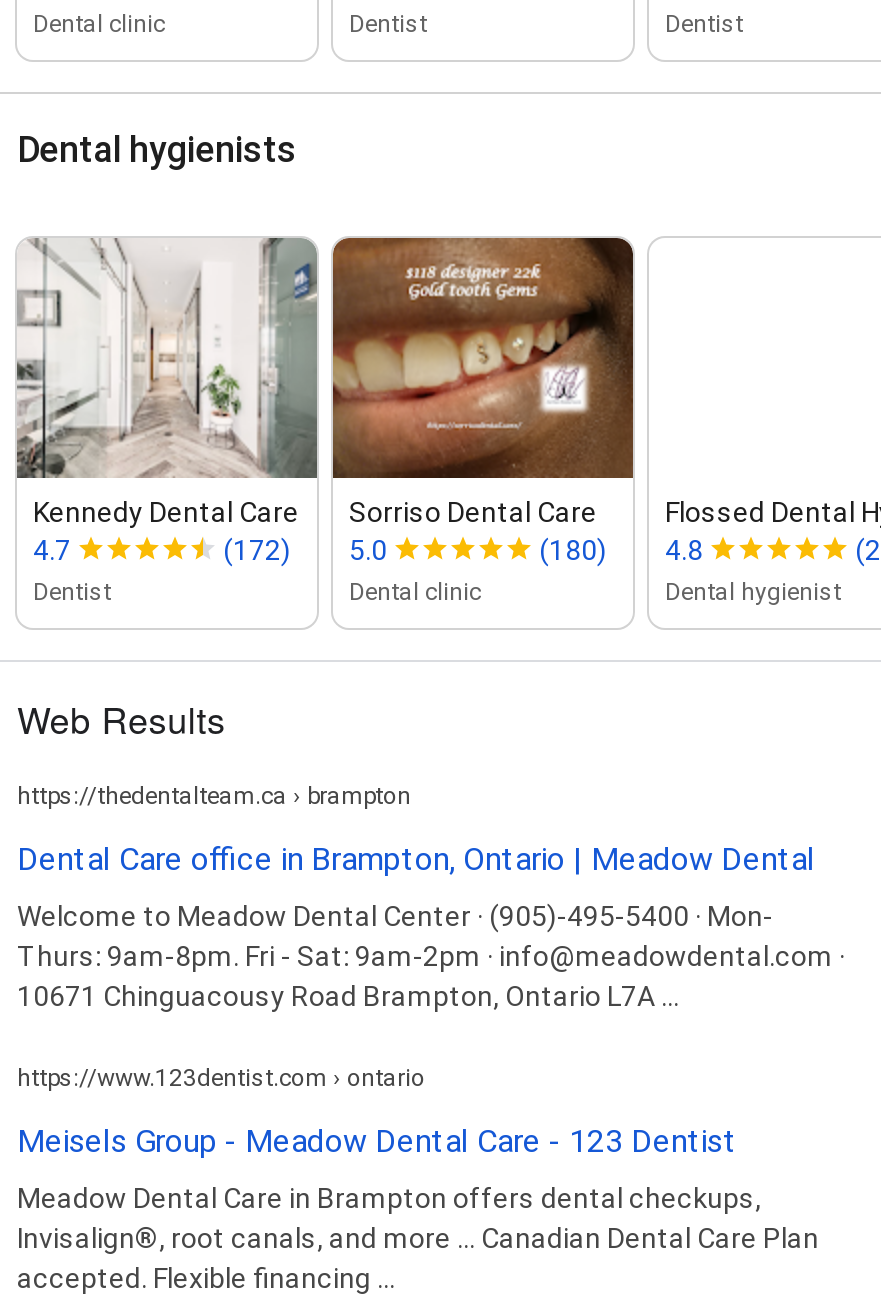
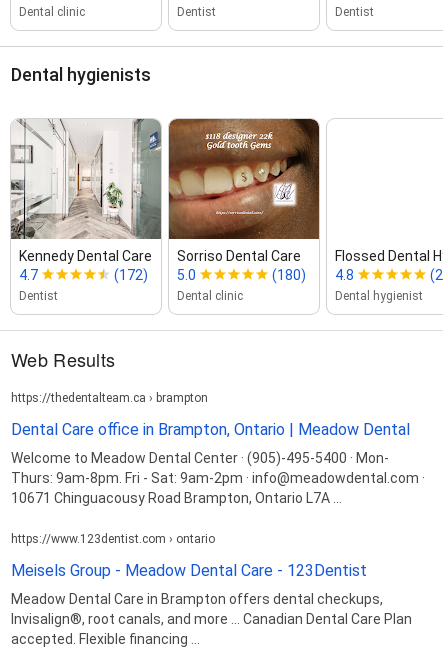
[17,1121,737,1159] Meisels Group - Meadow Dental Care - 123 Dentist -> [11,561,367,580] Meisels Group - Meadow Dental Care - 123Dentist

